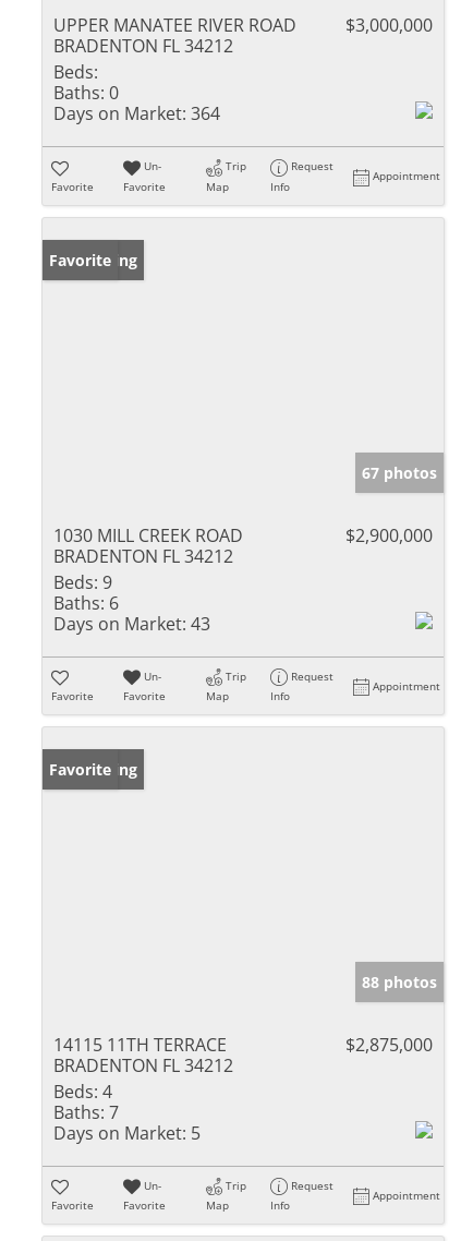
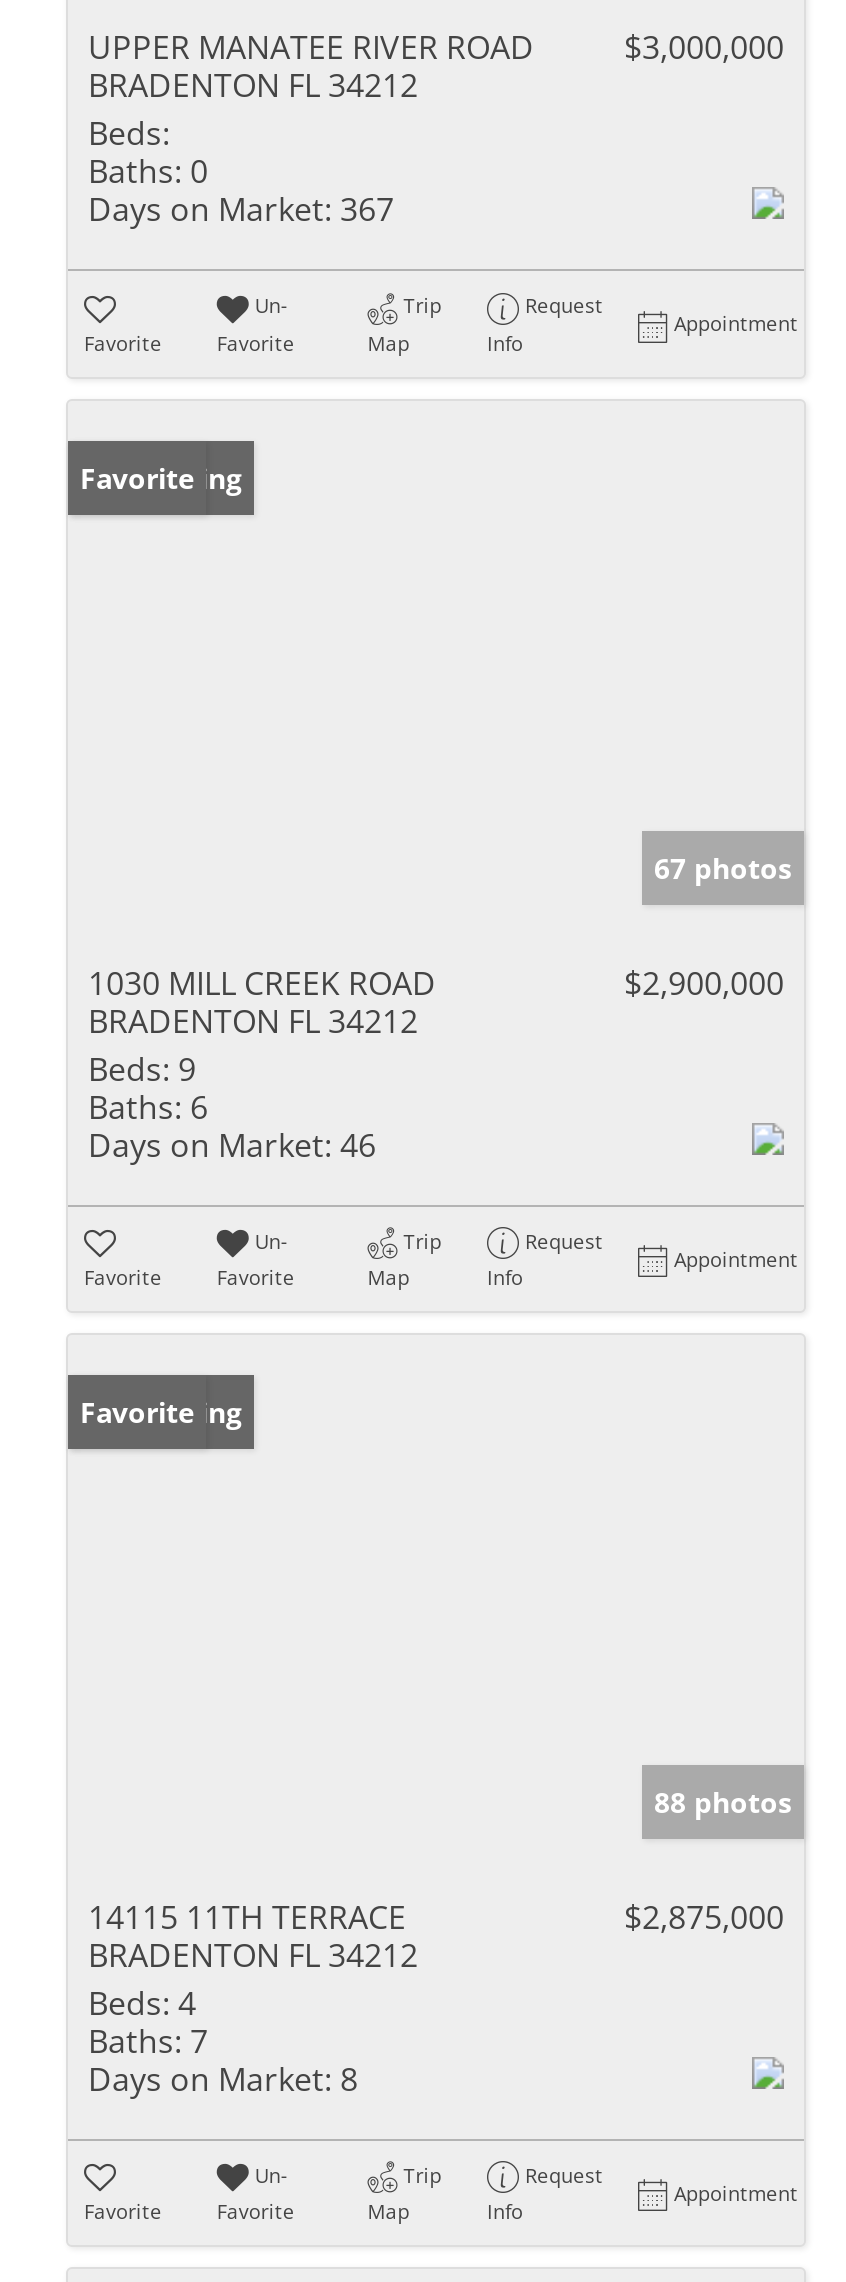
[53,102,220,126] Days on Market: 364 -> [88,188,394,232] Days on Market: 367
[53,611,210,635] Days on Market: 43 -> [88,1122,376,1166] Days on Market: 46
[53,1121,201,1145] Days on Market: 5 -> [88,2057,358,2101] Days on Market: 8

